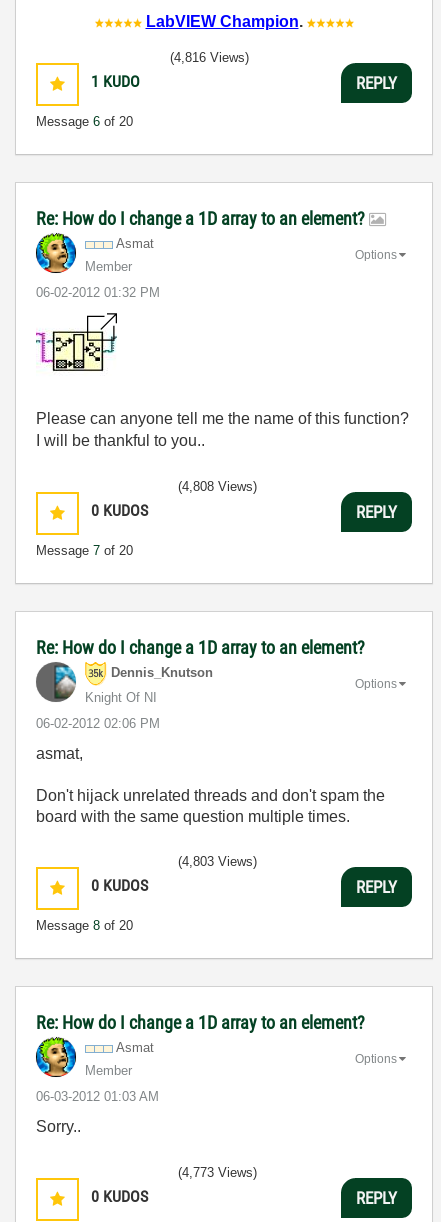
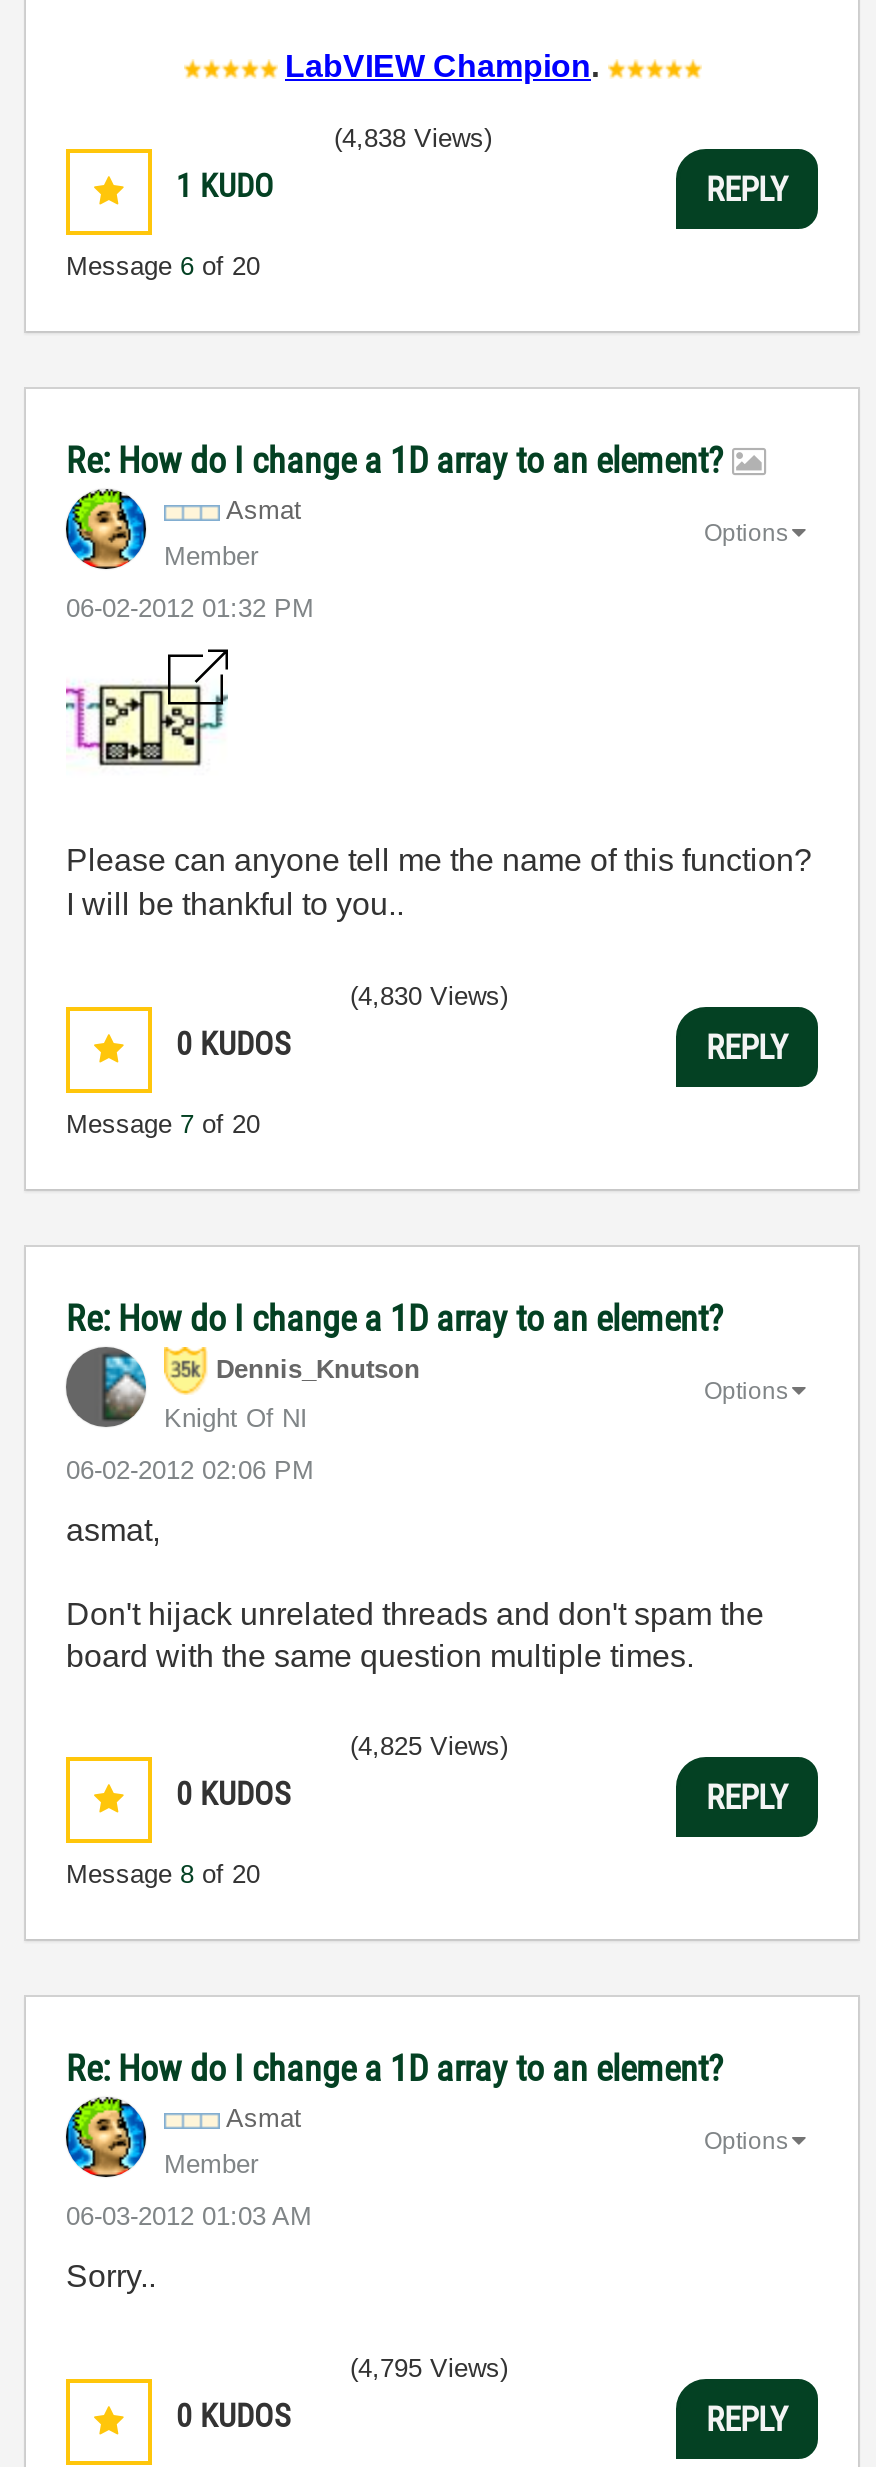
[170,50,249,65] (4,816 Views) -> [334,123,492,153] (4,838 Views)
[178,479,257,494] (4,808 Views) -> [350,981,508,1011] (4,830 Views)
[178,854,257,869] (4,803 Views) -> [350,1731,508,1761] (4,825 Views)
[178,1165,257,1180] (4,773 Views) -> [350,2353,508,2383] (4,795 Views)

